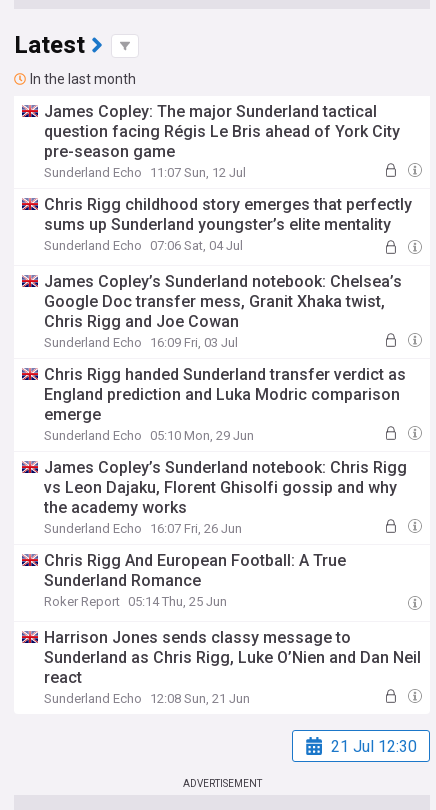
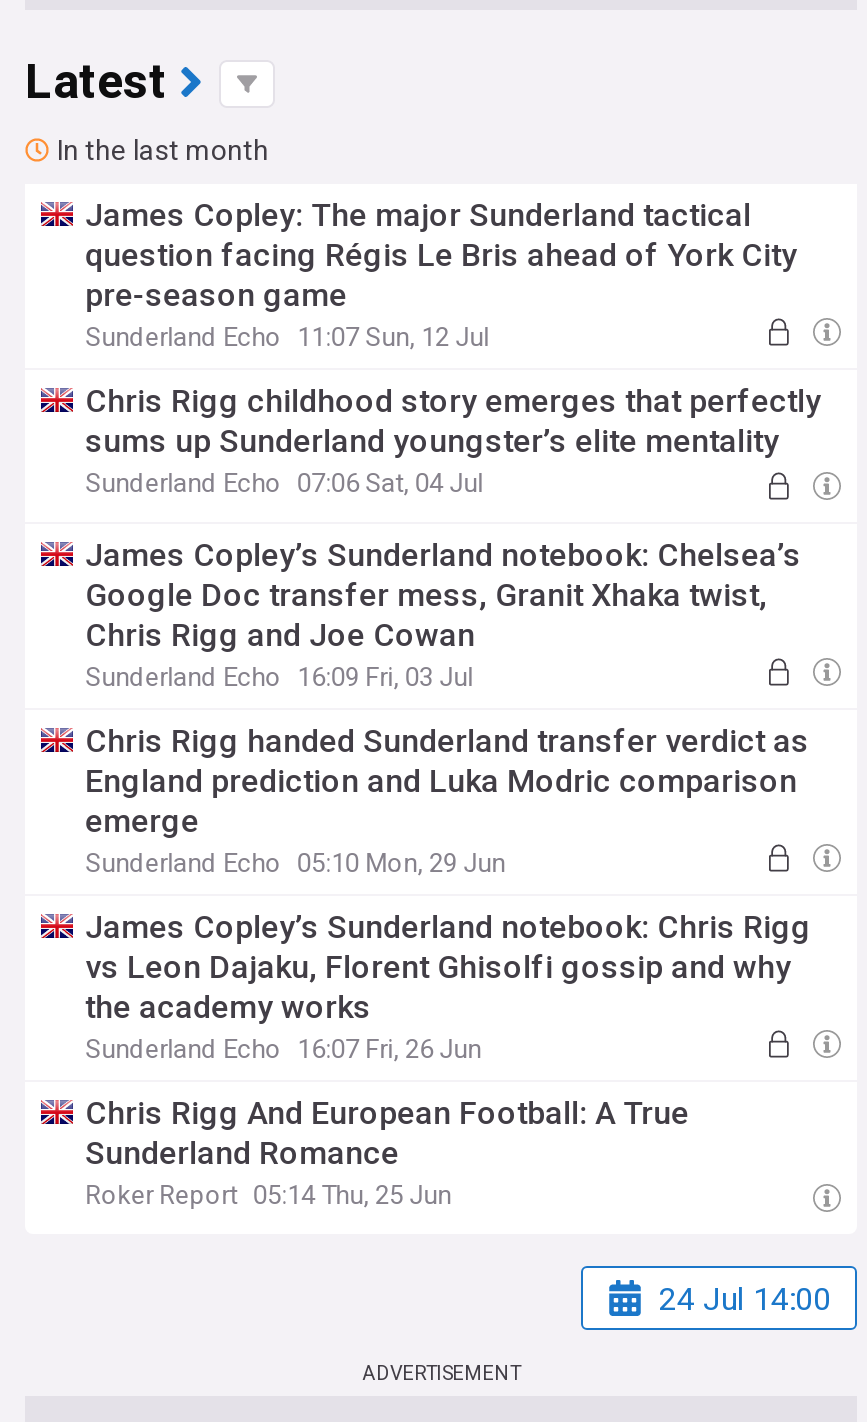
[44,628,421,755] Harrison Jones sends classy message to | Sunderland as Chris Rigg, Luke O’Nien and Dan Neil | react | Sunderland Echo 12:08 Sun, 21 Jun | 21 Jul 12:30 -> [659,1279,831,1317] 24 Jul 14:00

